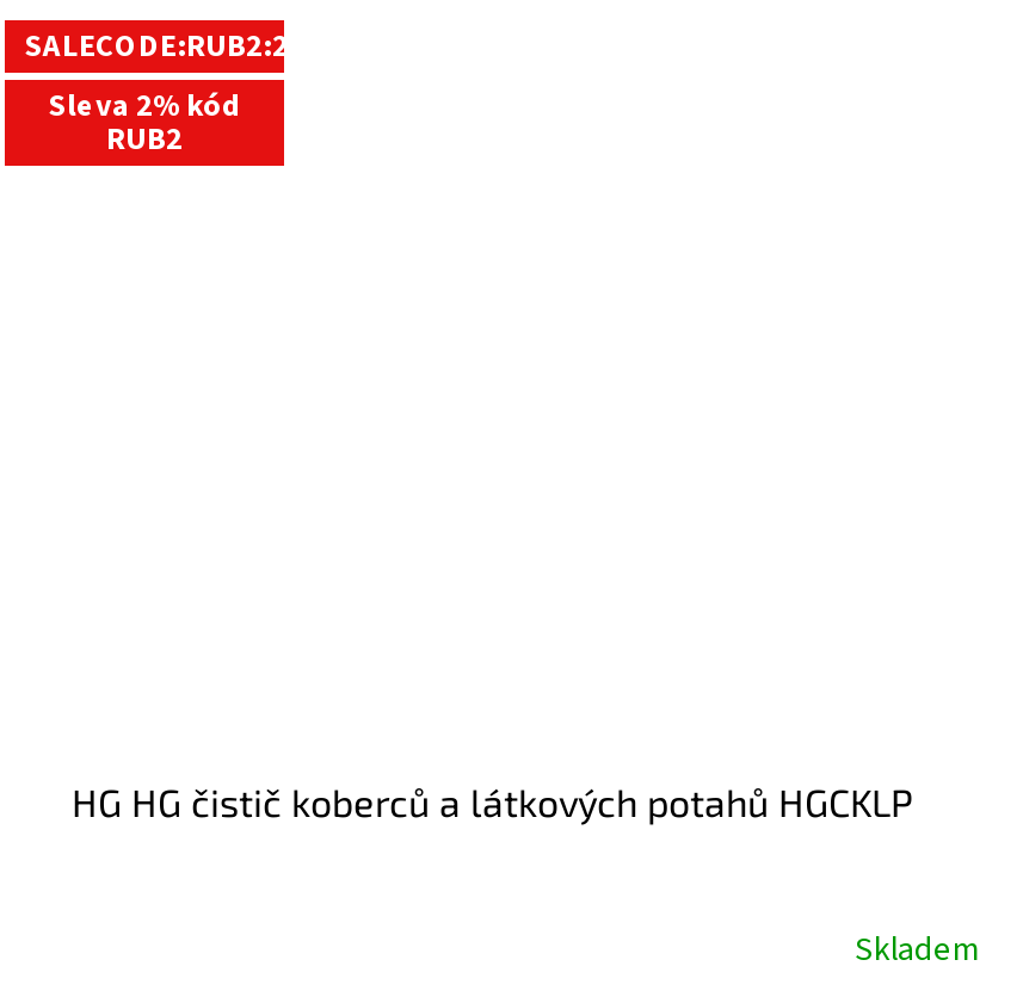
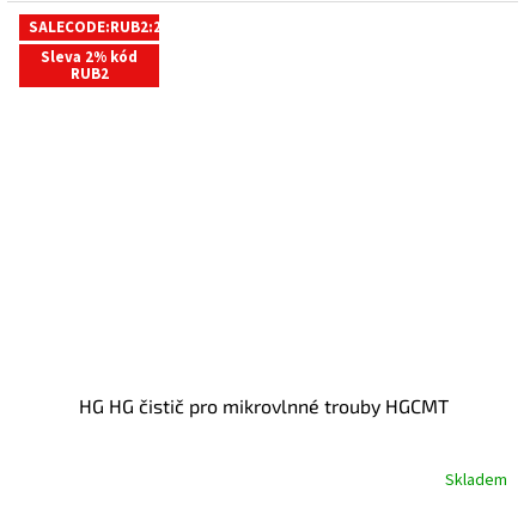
[72,779,912,824] HG HG čistič koberců a látkových potahů HGCKLP -> [78,394,448,417] HG HG čistič pro mikrovlnné trouby HGCMT

